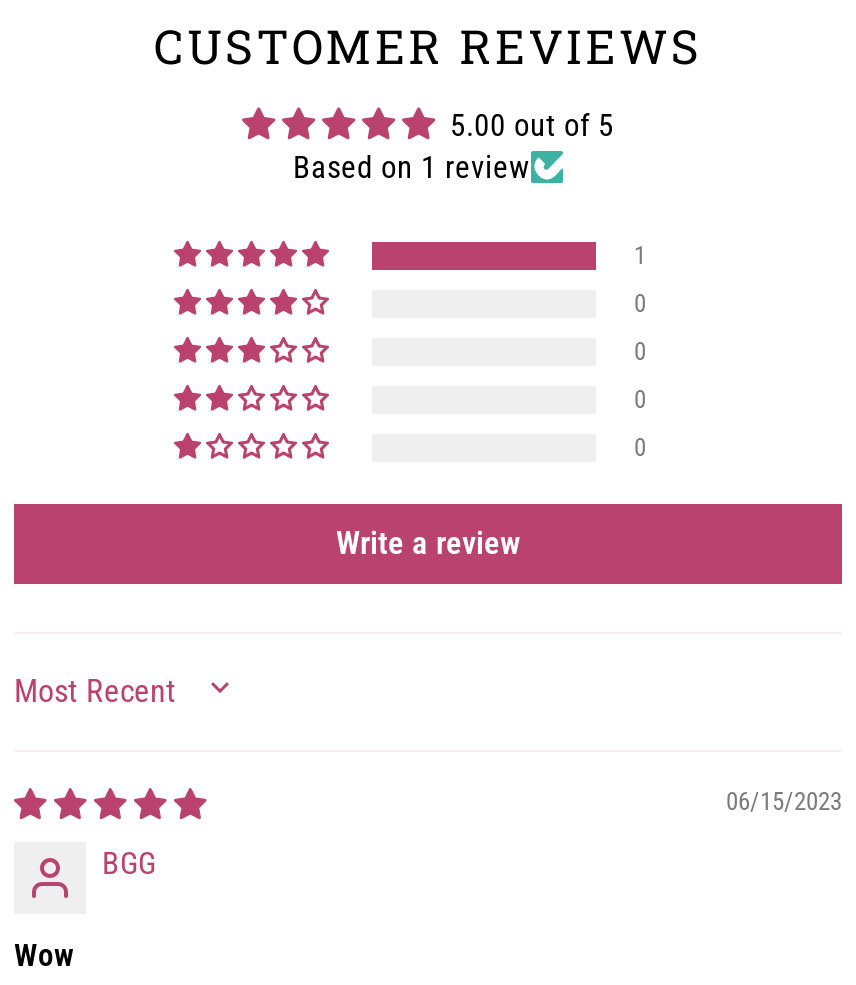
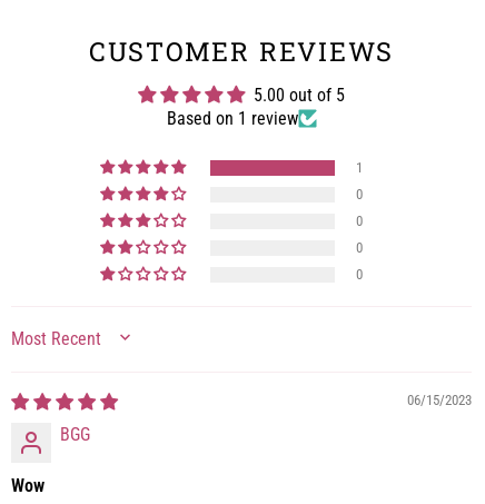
[336,524,520,562] Write a review -> none

